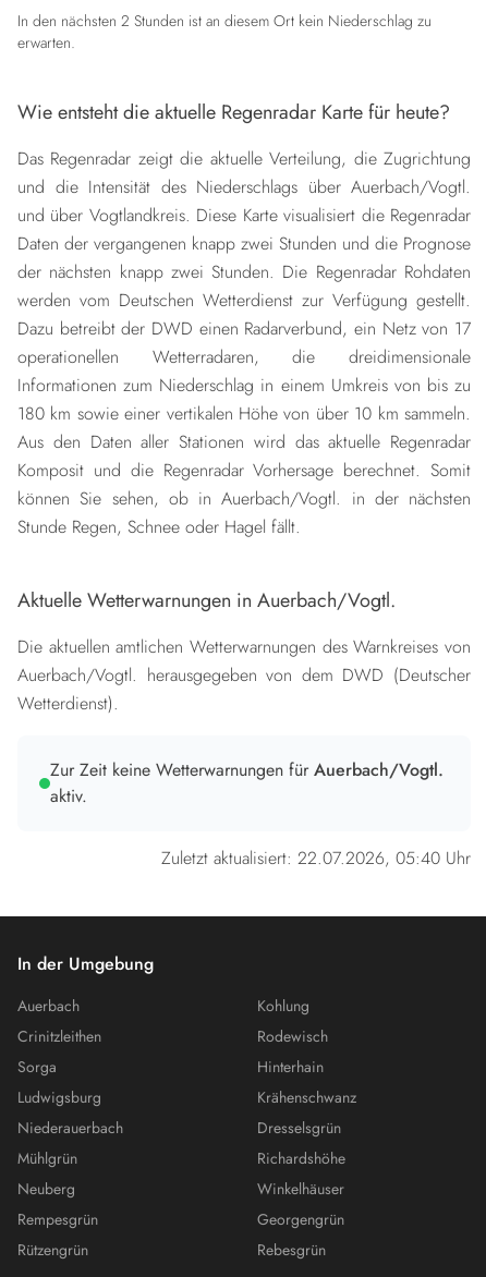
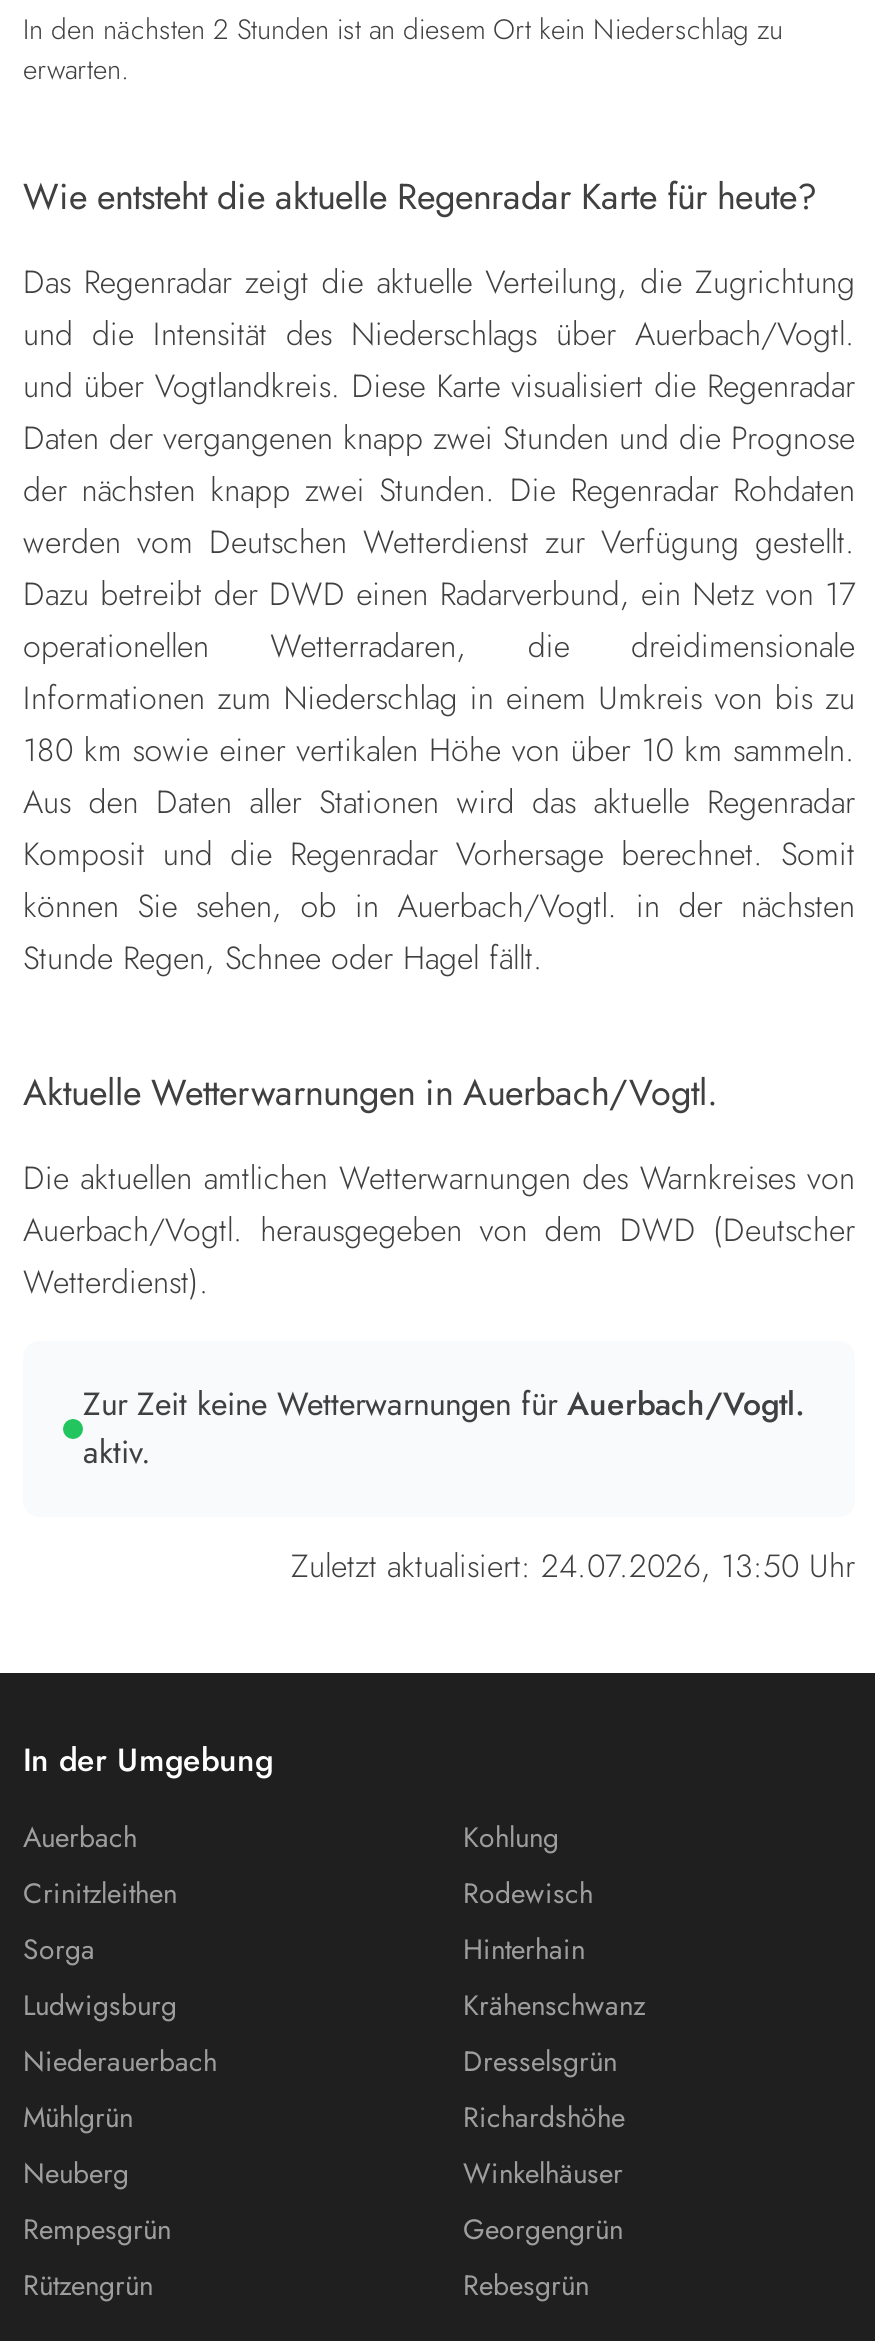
[161,846,471,871] Zuletzt aktualisiert: 22.07.2026, 05:40 Uhr -> [291,1543,855,1589] Zuletzt aktualisiert: 24.07.2026, 13:50 Uhr

